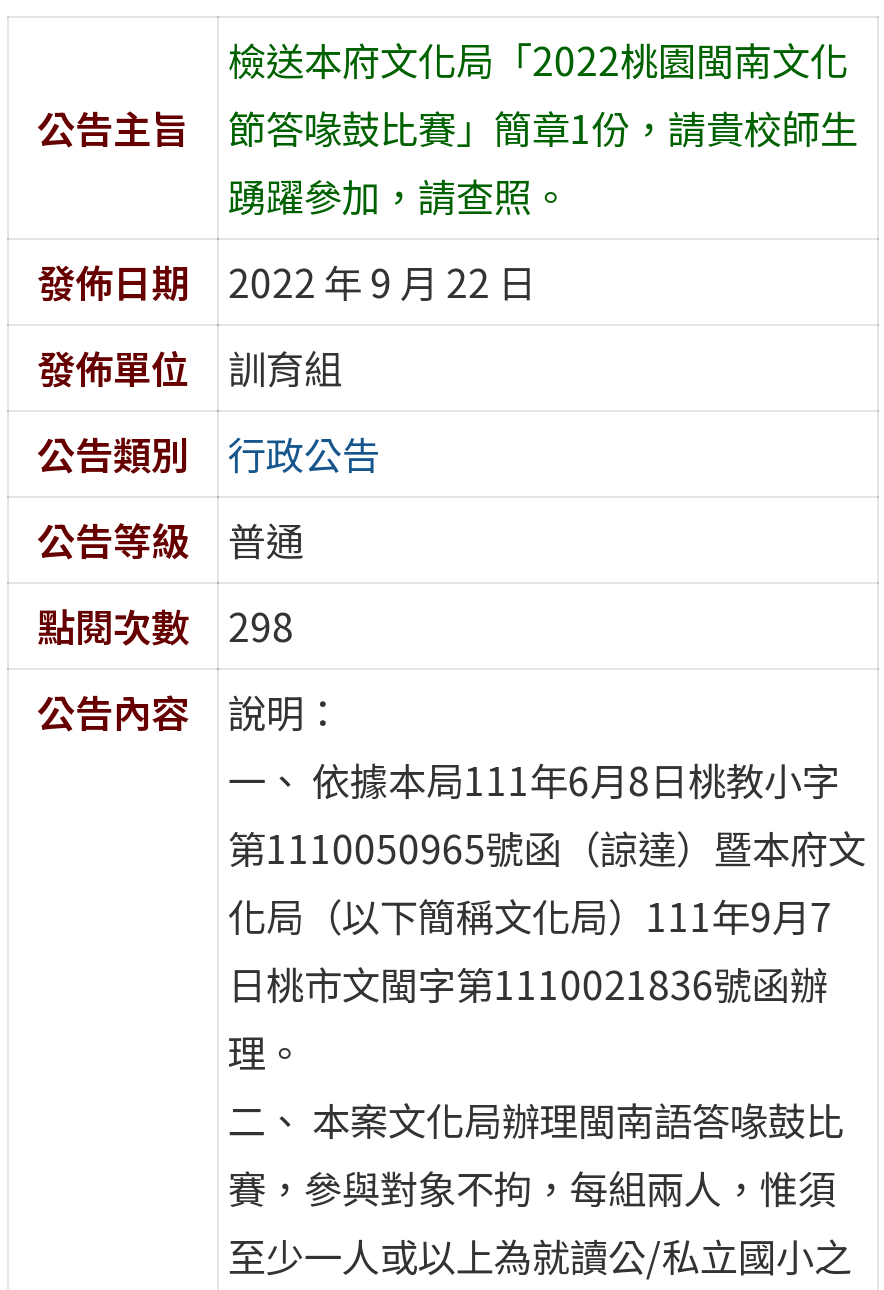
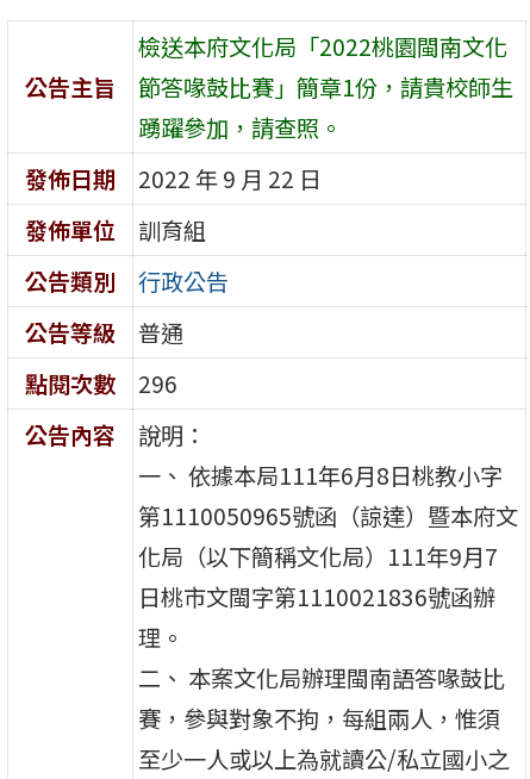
[37,598,294,654] 點閱次數 298 -> [25,367,178,400] 點閱次數 296

